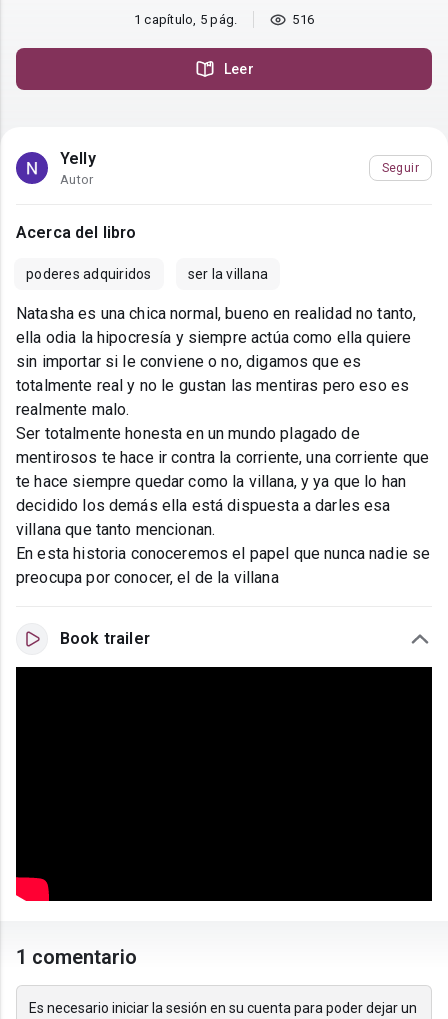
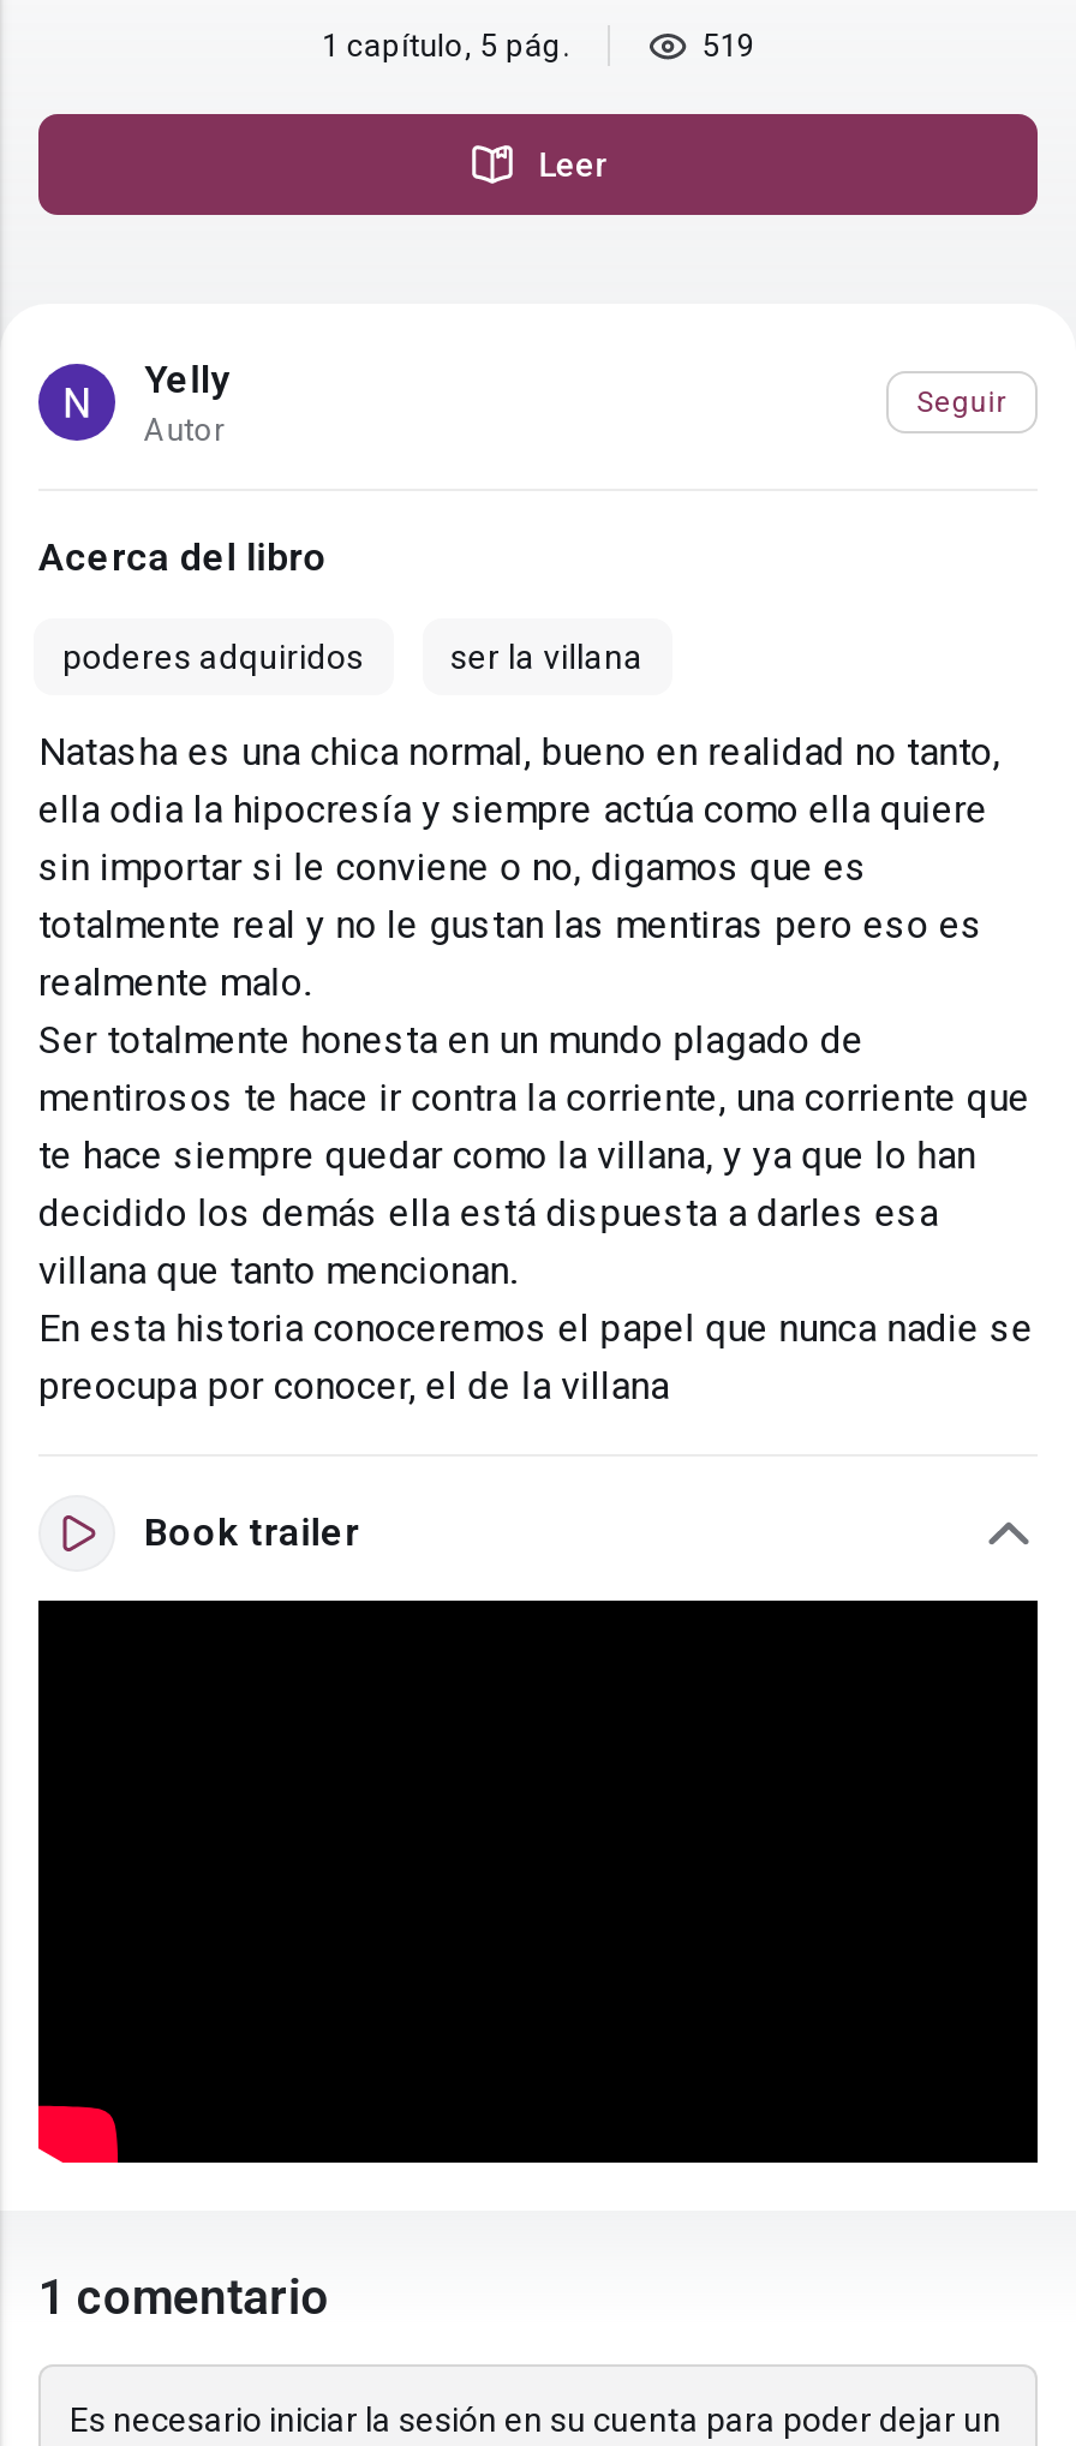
[292,12,314,27] 516 -> [702,28,754,64] 519

